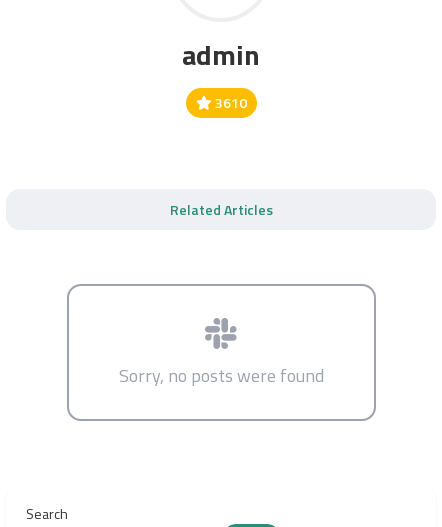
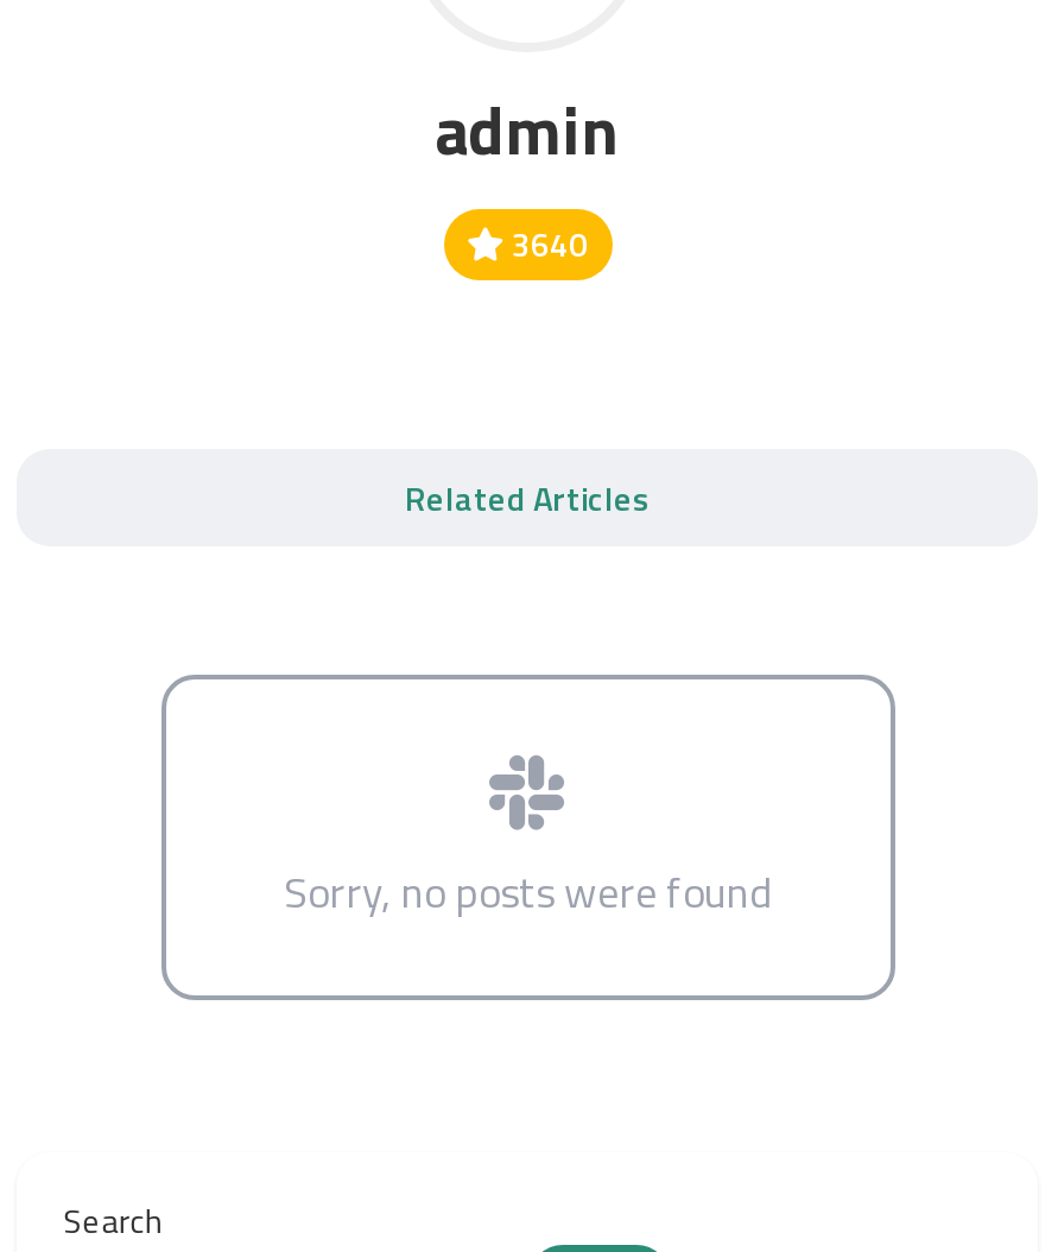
[211,92,246,113] 3610 -> [505,218,588,268] 3640

